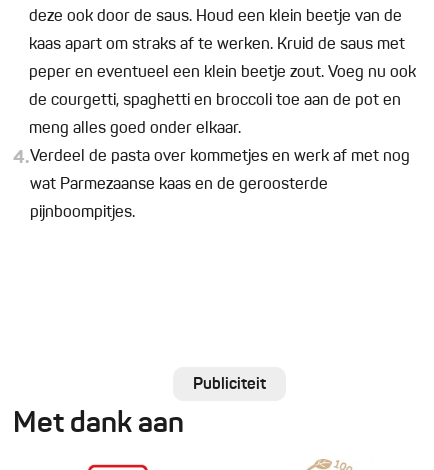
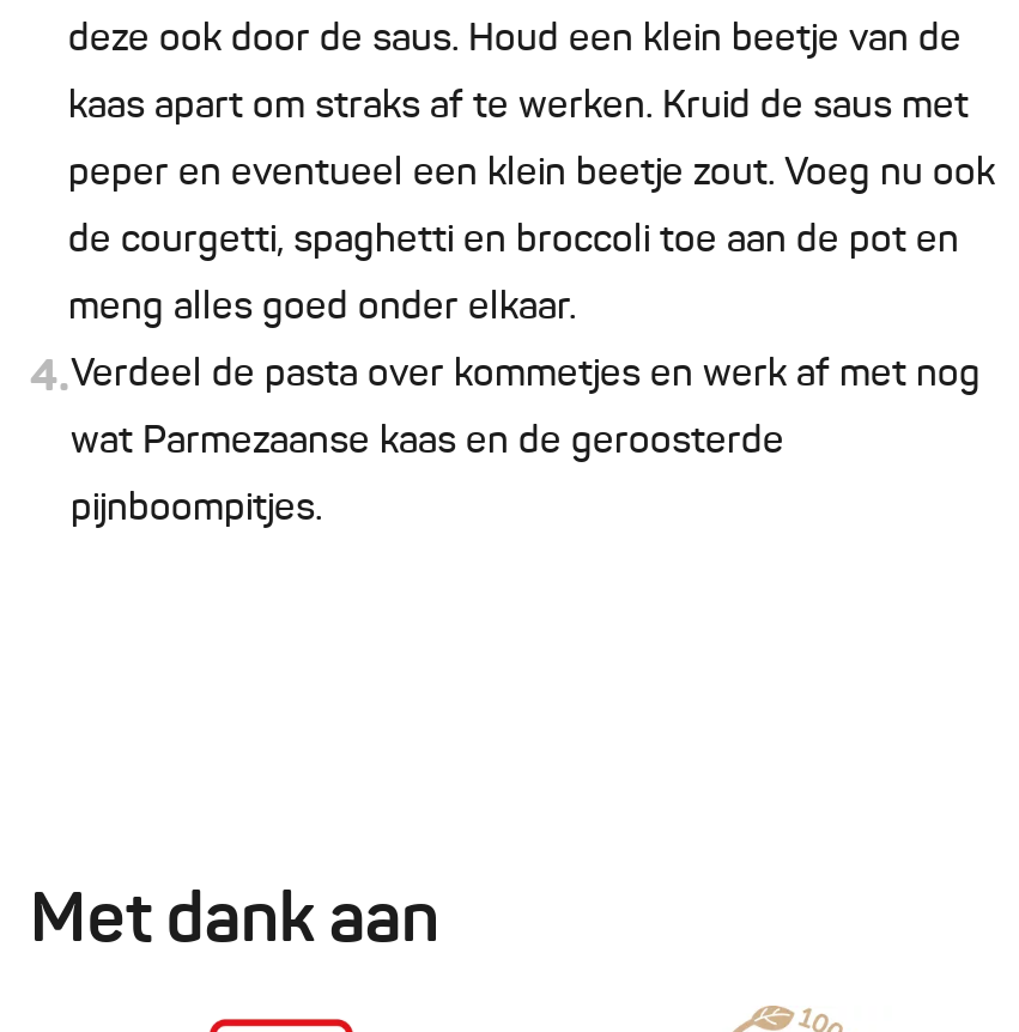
[193,377,266,393] Publiciteit -> none

